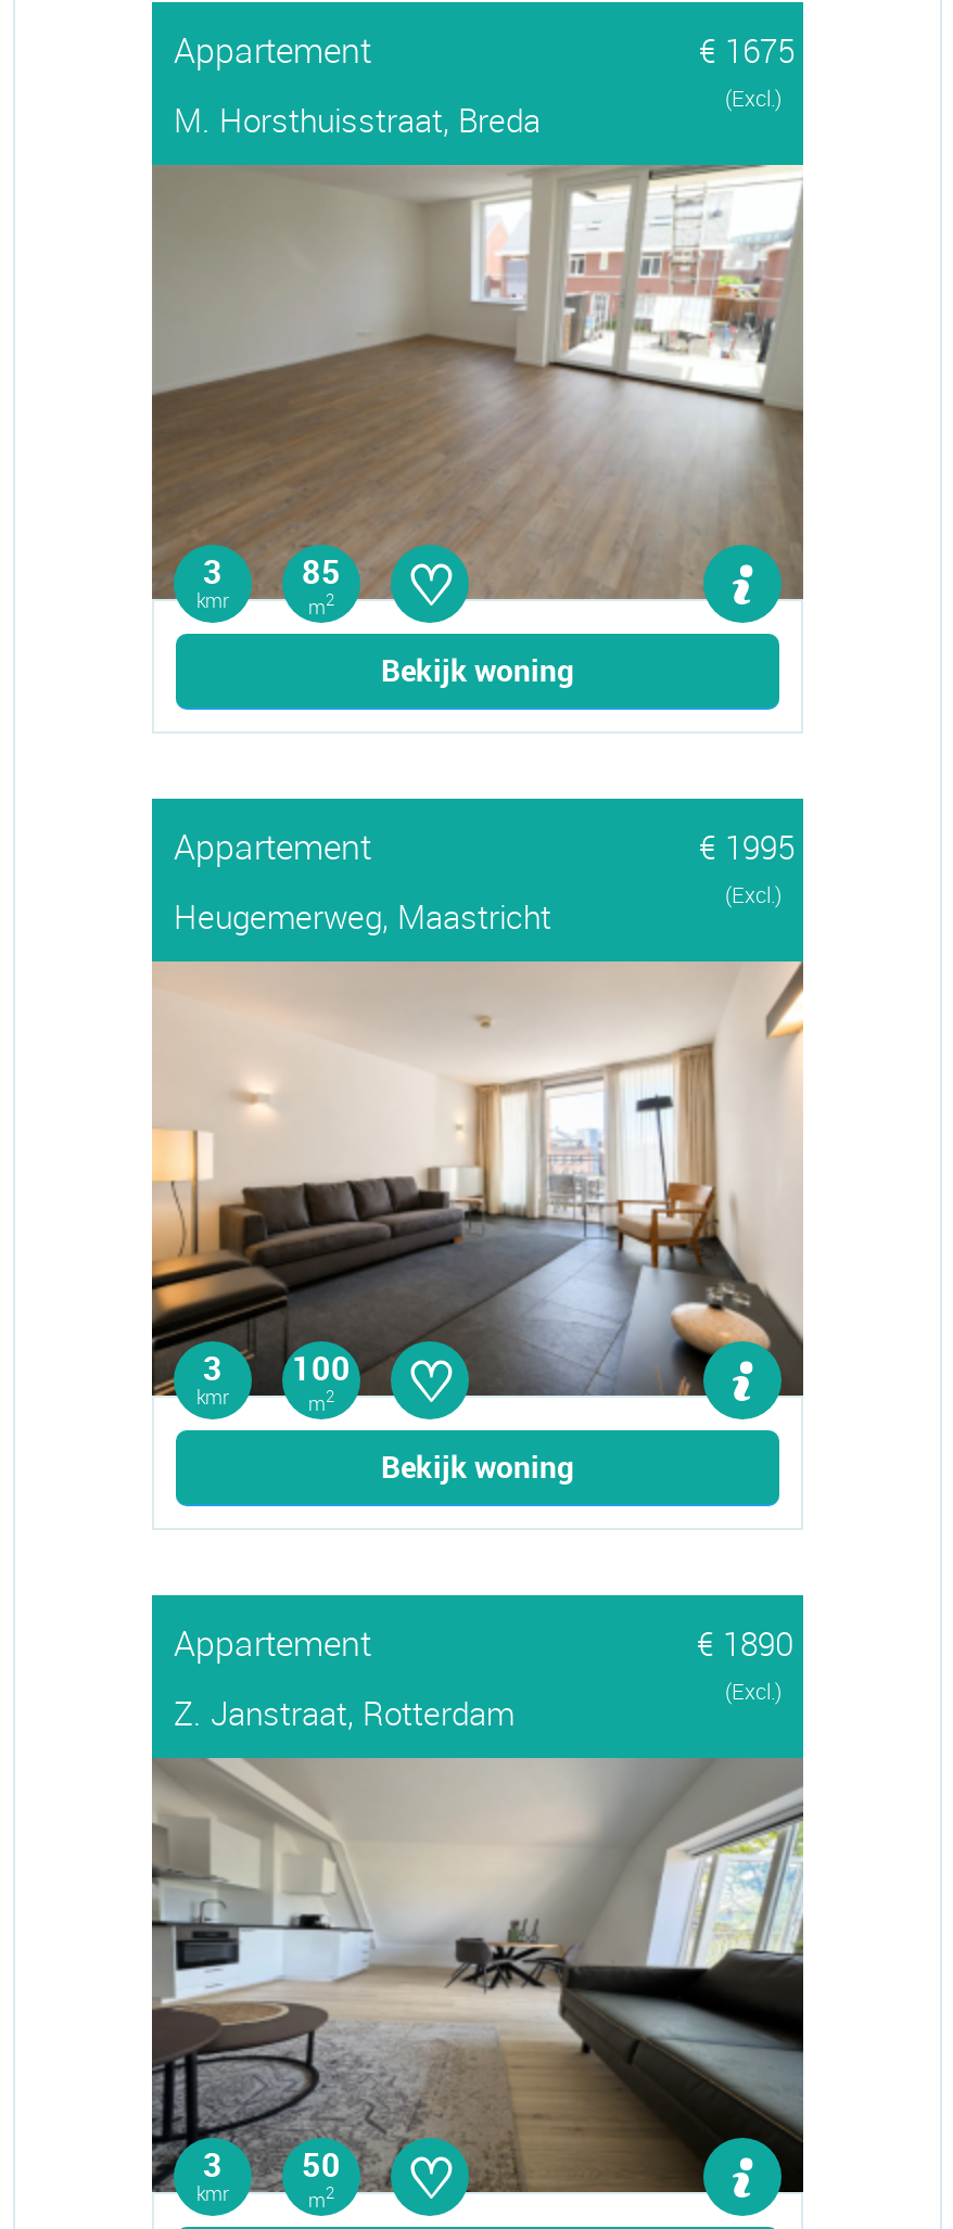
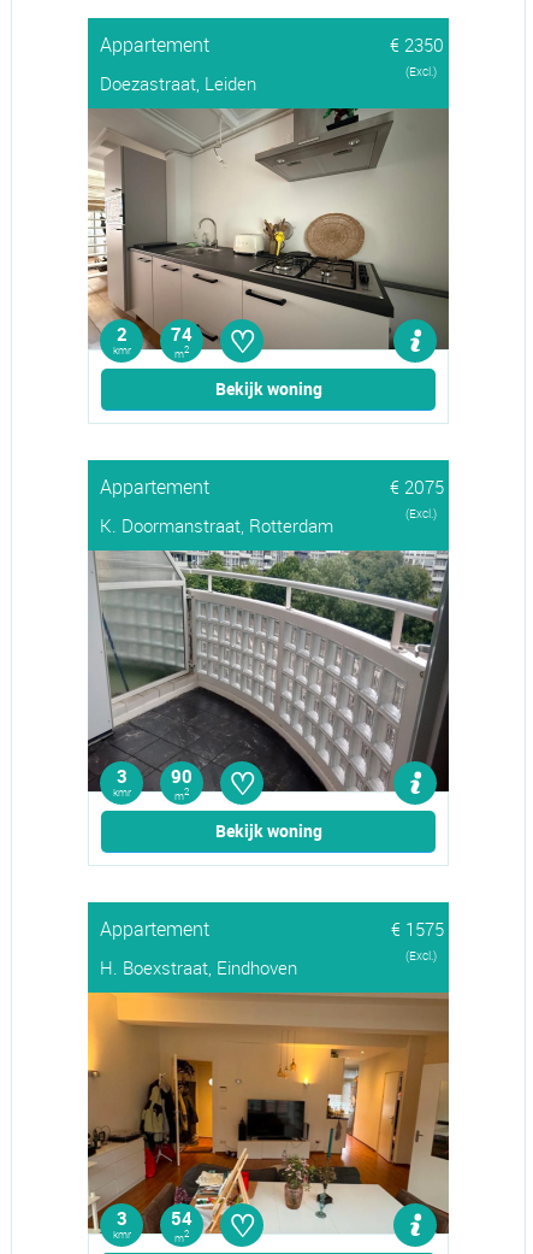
[699,28,795,72] € 1675 -> [390,33,444,57] € 2350
[174,98,541,141] M. Horsthuisstraat, Breda -> [100,71,256,95] Doezastraat, Leiden
[150,163,803,606] [image] | 3 -> [88,107,450,349] [image] | 2
[302,549,341,593] 85 -> [171,322,193,346] 74
[699,825,795,868] € 1995 -> [390,475,444,499] € 2075
[174,894,551,938] Heugemerweg, Maastricht -> [100,513,333,537] K. Doormanstraat, Rotterdam
[150,961,805,1402] [image] | 100 -> [88,551,450,793] [image] | 90
[697,1621,795,1665] € 1890 -> [391,917,444,941] € 1575
[174,1691,514,1734] Z. Janstraat, Rotterdam -> [100,955,297,979] H. Boexstraat, Eindhoven
[150,1756,805,2199] [image] | 50 -> [87,991,450,1234] [image] | 54

